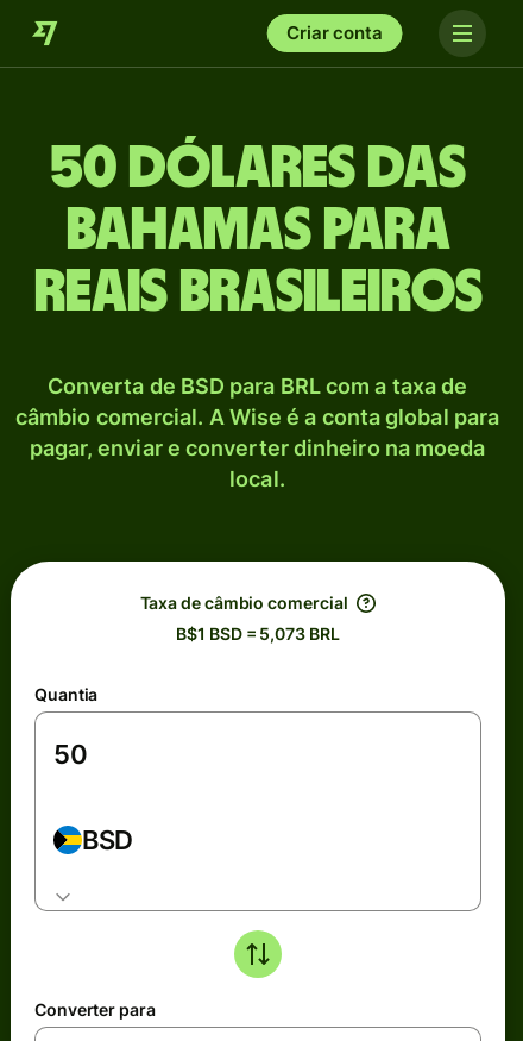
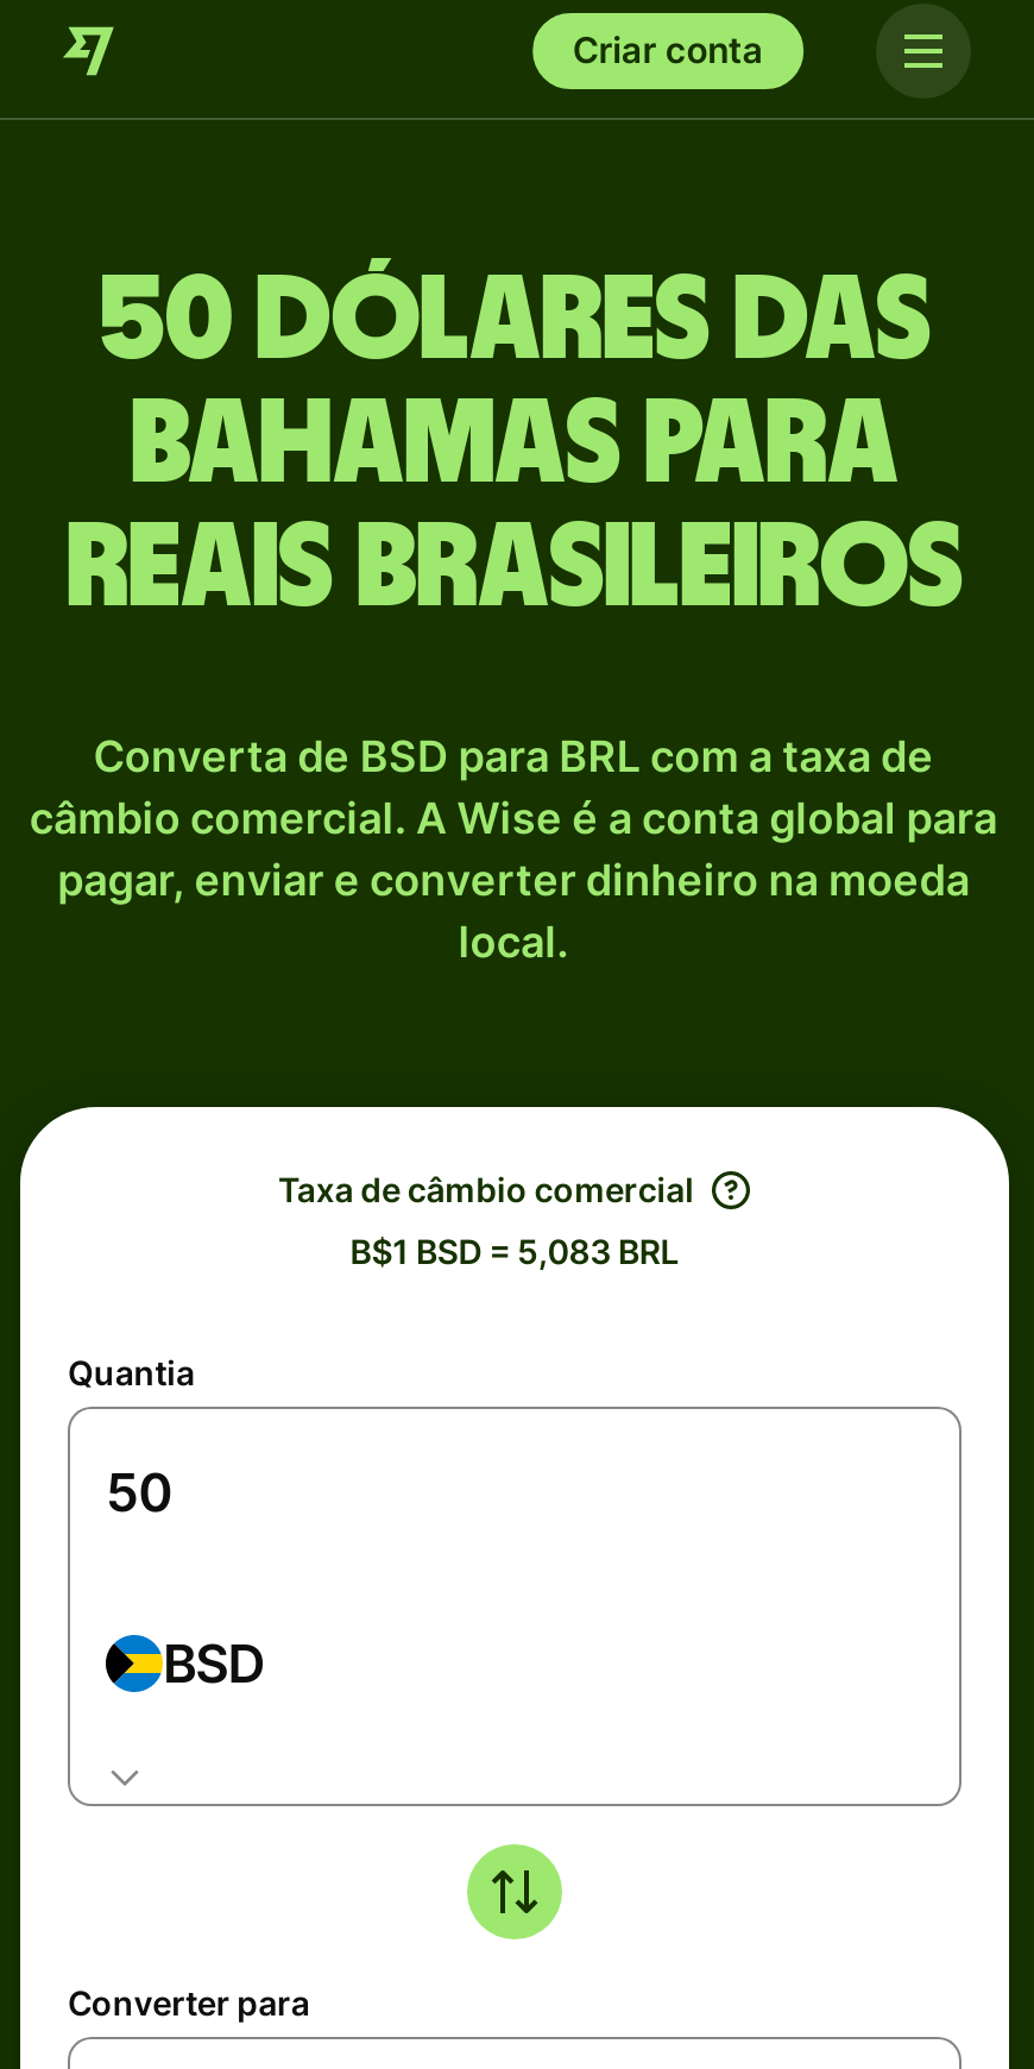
[176,623,340,644] B$1 BSD = 5,073 BRL -> [350,1231,679,1271] B$1 BSD = 5,083 BRL

